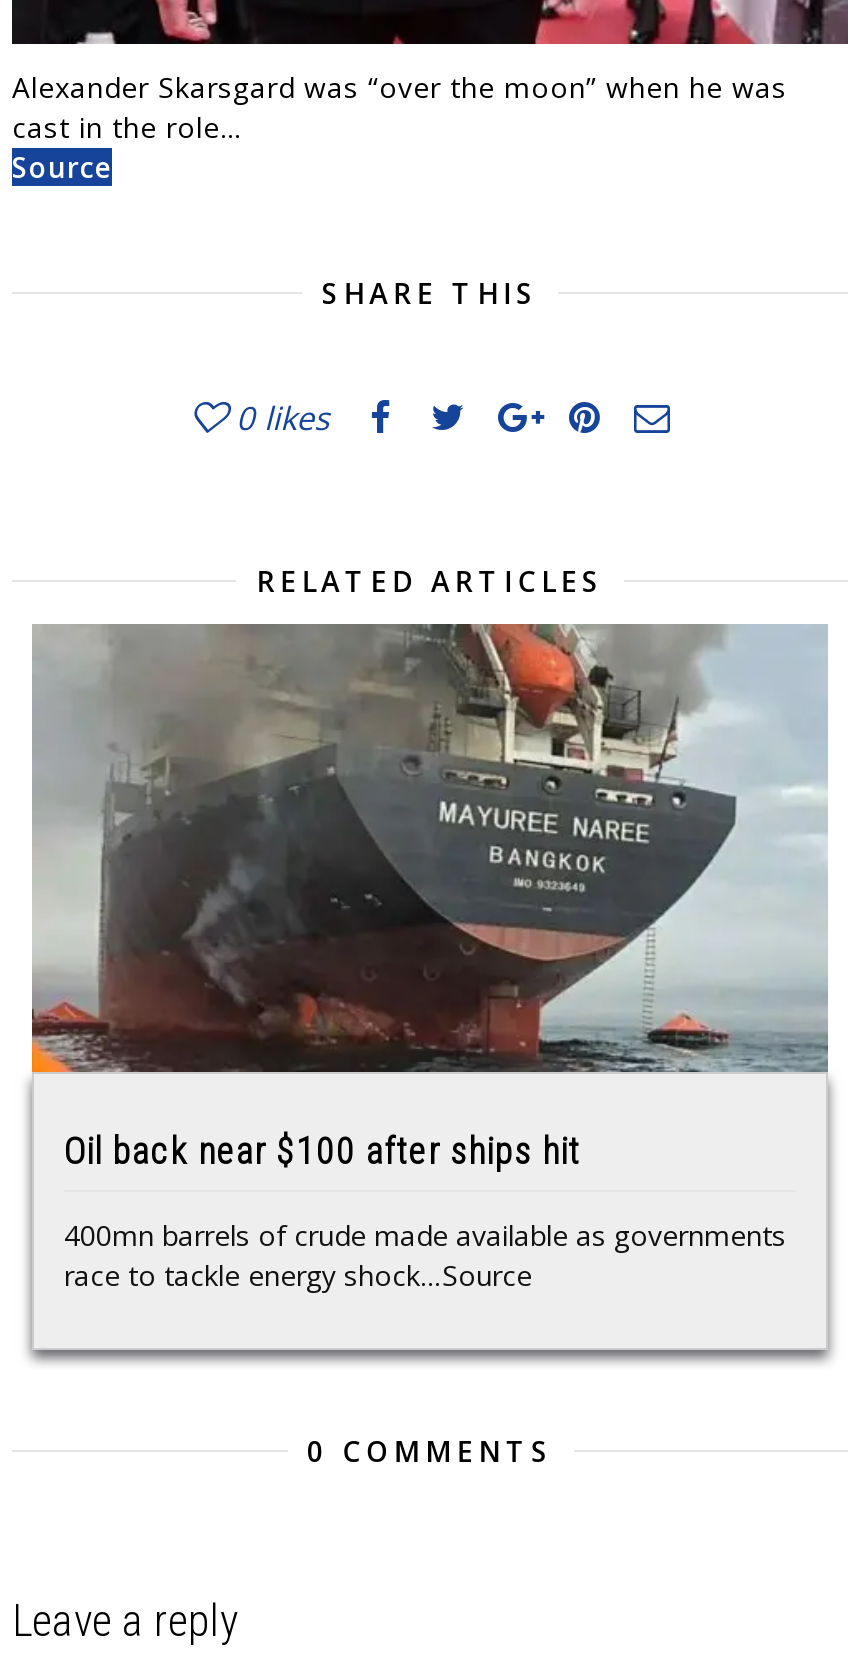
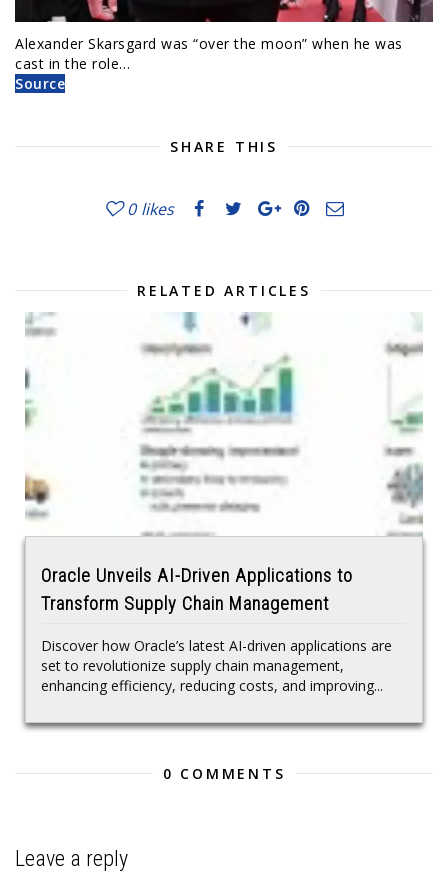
[30,622,828,1171] [image] | Oil back near $100 after ships hit -> [25,312,423,614] [image] | Oracle Unveils AI-Driven Applications to | Transform Supply Chain Management
[64,1215,786,1293] 400mn barrels of crude made available as governments | race to tackle energy shock…Source -> [41,635,392,694] Discover how Oracle’s latest AI-driven applications are | set to revolutionize supply chain management, | enhancing efficiency, reducing costs, and improving...

